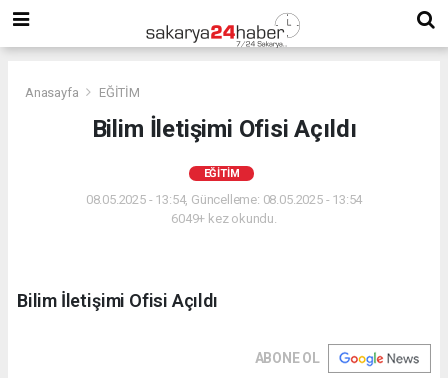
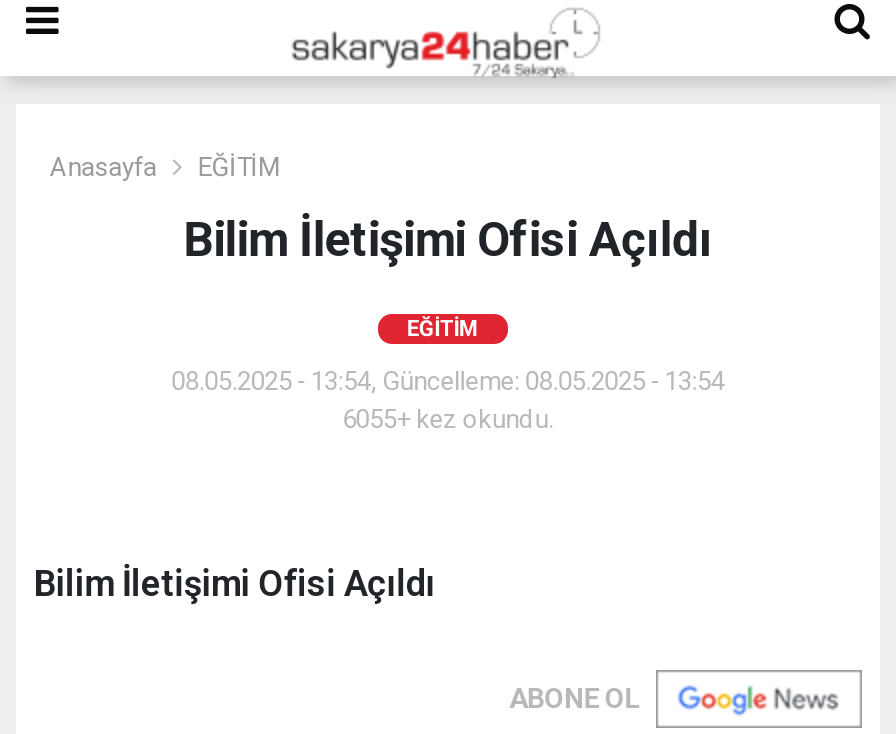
[171,211,277,226] 6049+ kez okundu. -> [342,404,554,434] 6055+ kez okundu.

